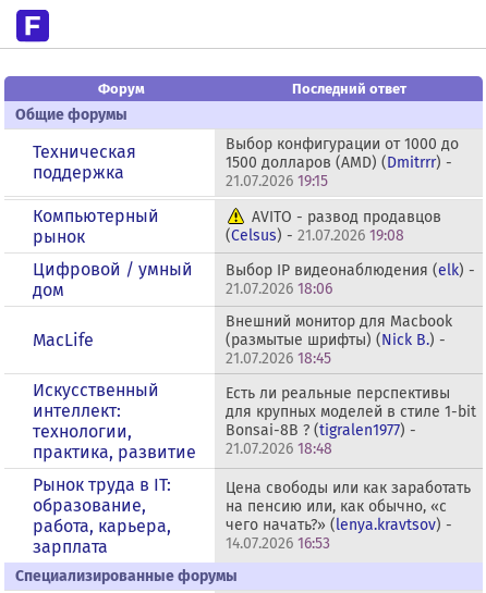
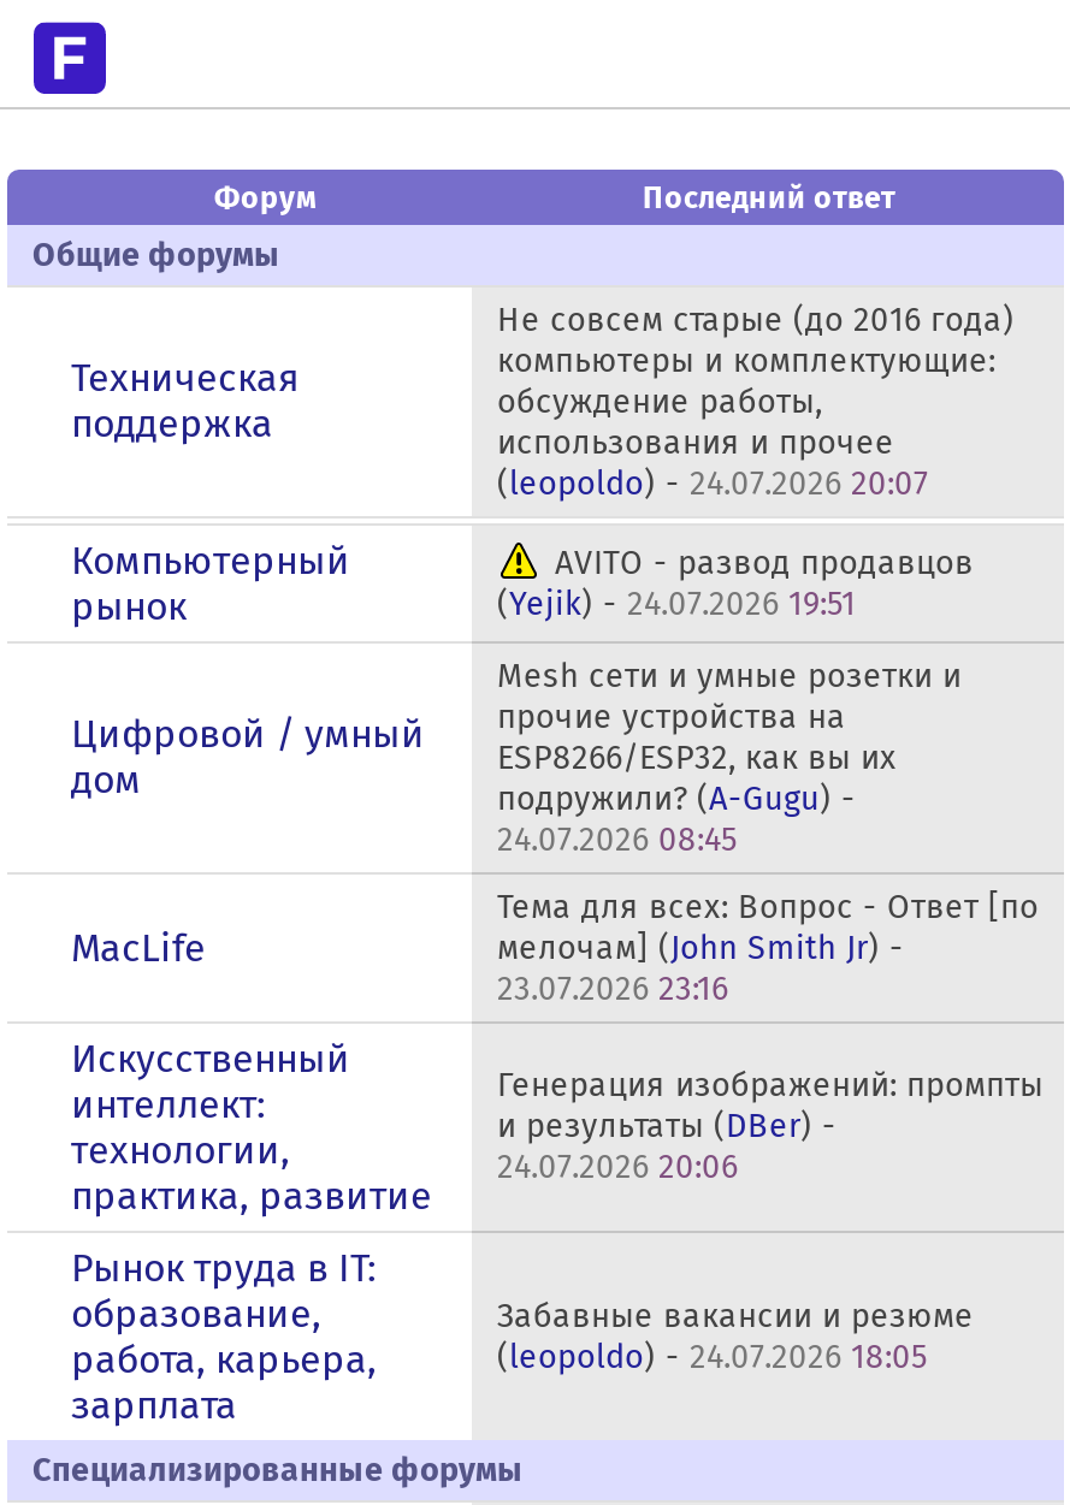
[226,135,459,190] Выбор конфигурации от 1000 до | 1500 долларов (AMD) (Dmitrrr) - | 21.07.2026 19:15 -> [497,300,1015,504] Не совсем старые (до 2016 года) | компьютеры и комплектующие: | обсуждение работы, | использования и прочее | (leopoldo) - 24.07.2026 20:07
[226,226,405,245] (Celsus) - 21.07.2026 19:08 -> [497,583,856,624] (Yejik) - 24.07.2026 19:51
[226,261,476,298] Выбор IP видеонаблюдения (elk) - | 21.07.2026 18:06 -> [497,656,962,860] Mesh сети и умные розетки и | прочие устройства на | ESP8266/ESP32, как вы их | подружили? (A-Gugu) - | 24.07.2026 08:45
[226,312,453,368] Внешний монитор для Macbook | (размытые шрифты) (Nick B.) - | 21.07.2026 18:45 -> [497,887,1039,1009] Тема для всех: Вопрос - Ответ [по | мелочам] (John Smith Jr) - | 23.07.2026 23:16
[226,384,477,458] Есть ли реальные перспективы | для крупных моделей в стиле 1-bit | Bonsai-8B ? (tigralen1977) - | 21.07.2026 18:48 -> [497,1065,1044,1187] Генерация изображений: промпты | и результаты (DBer) - | 24.07.2026 20:06
[226,479,471,553] Цена свободы или как заработать | на пенсию или, как обычно, «с | чего начать?» (lenya.kravtsov) - | 14.07.2026 16:53 -> [497,1296,974,1377] Забавные вакансии и резюме | (leopoldo) - 24.07.2026 18:05

